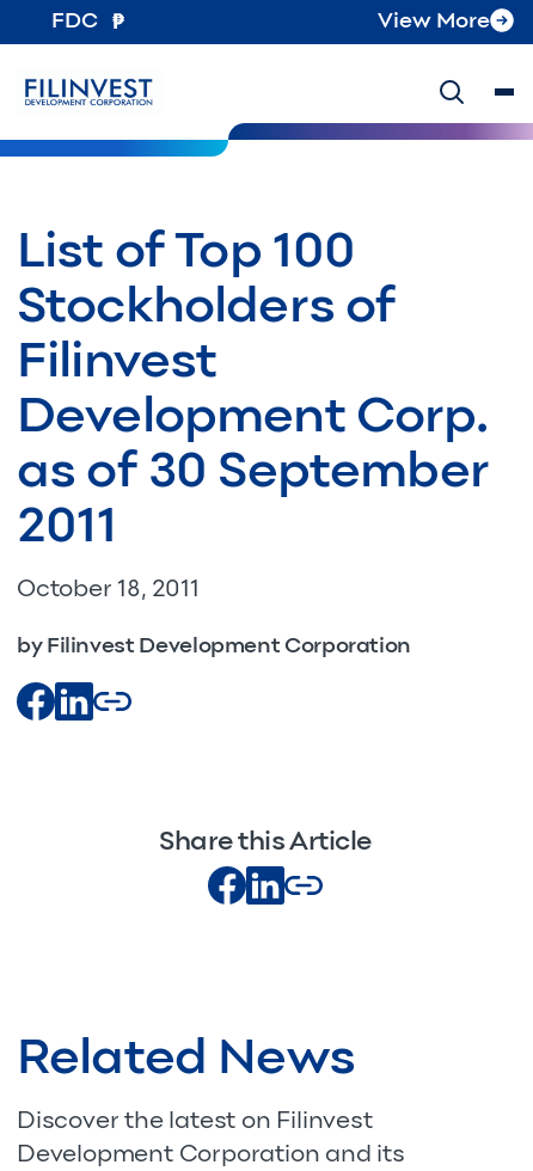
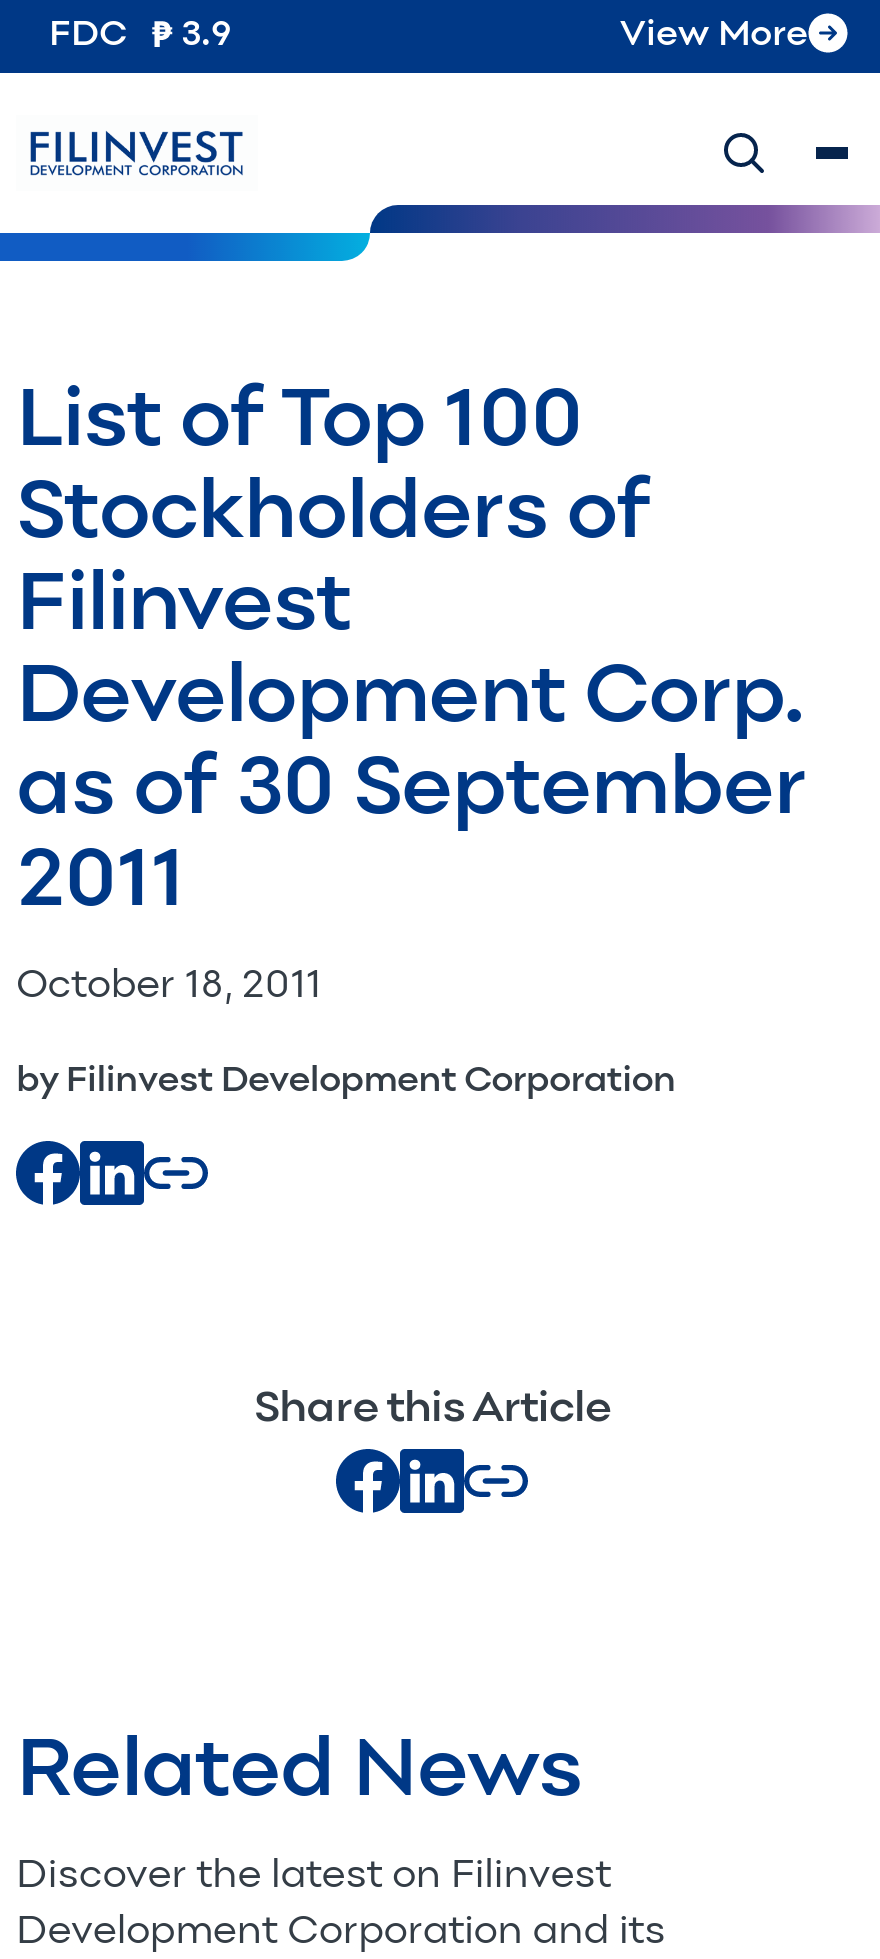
none -> [181,10,231,54] 3.9

